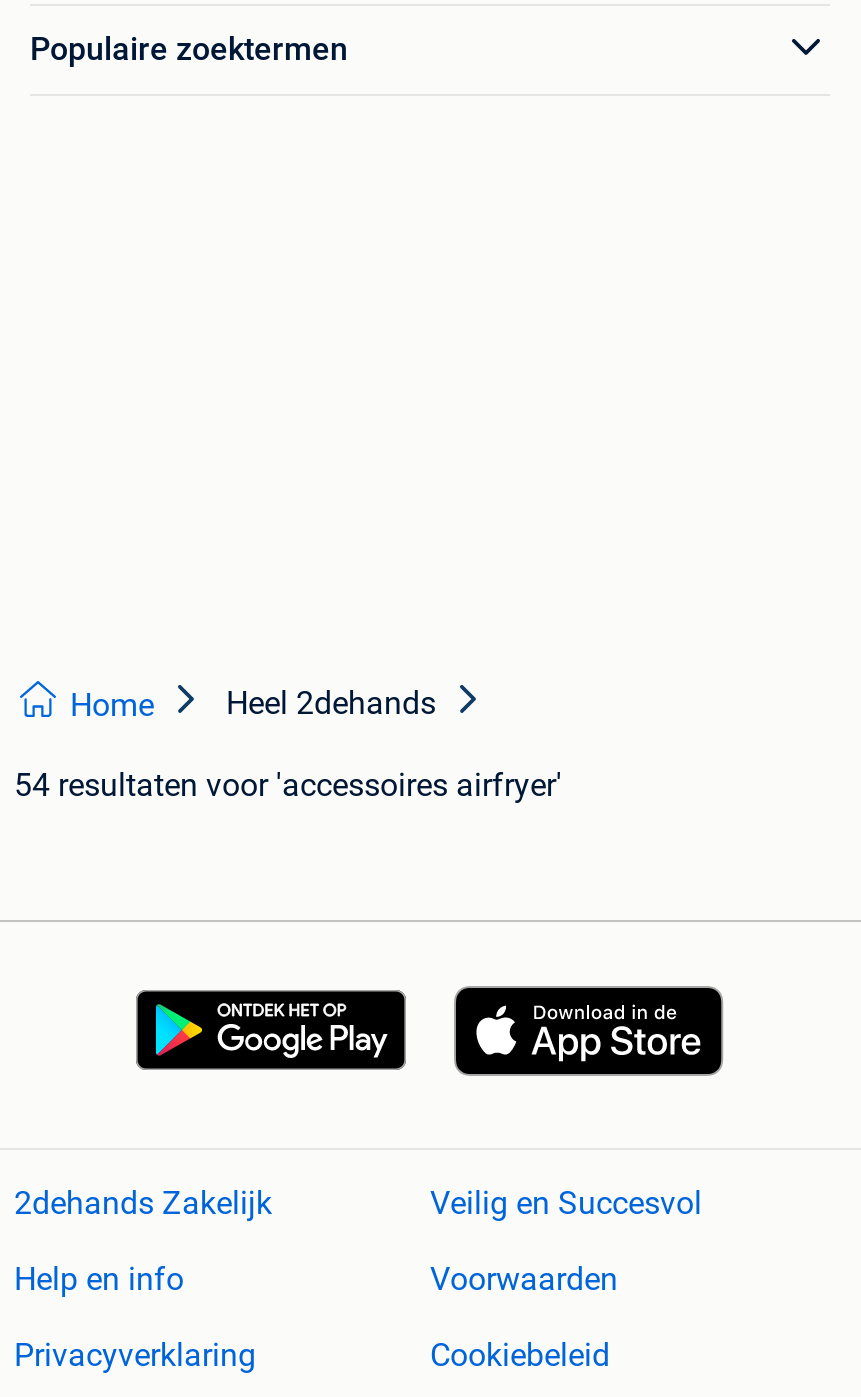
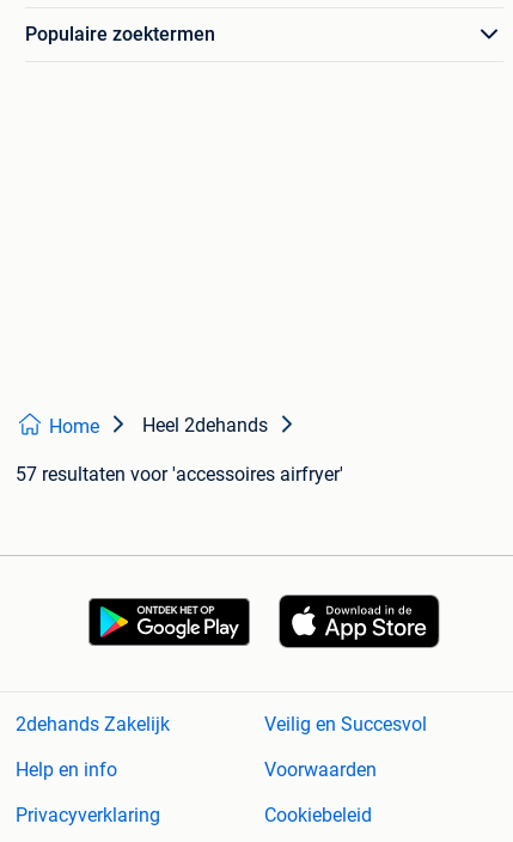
[14,766,562,804] 54 resultaten voor 'accessoires airfryer' -> [16,463,343,486] 57 resultaten voor 'accessoires airfryer'

